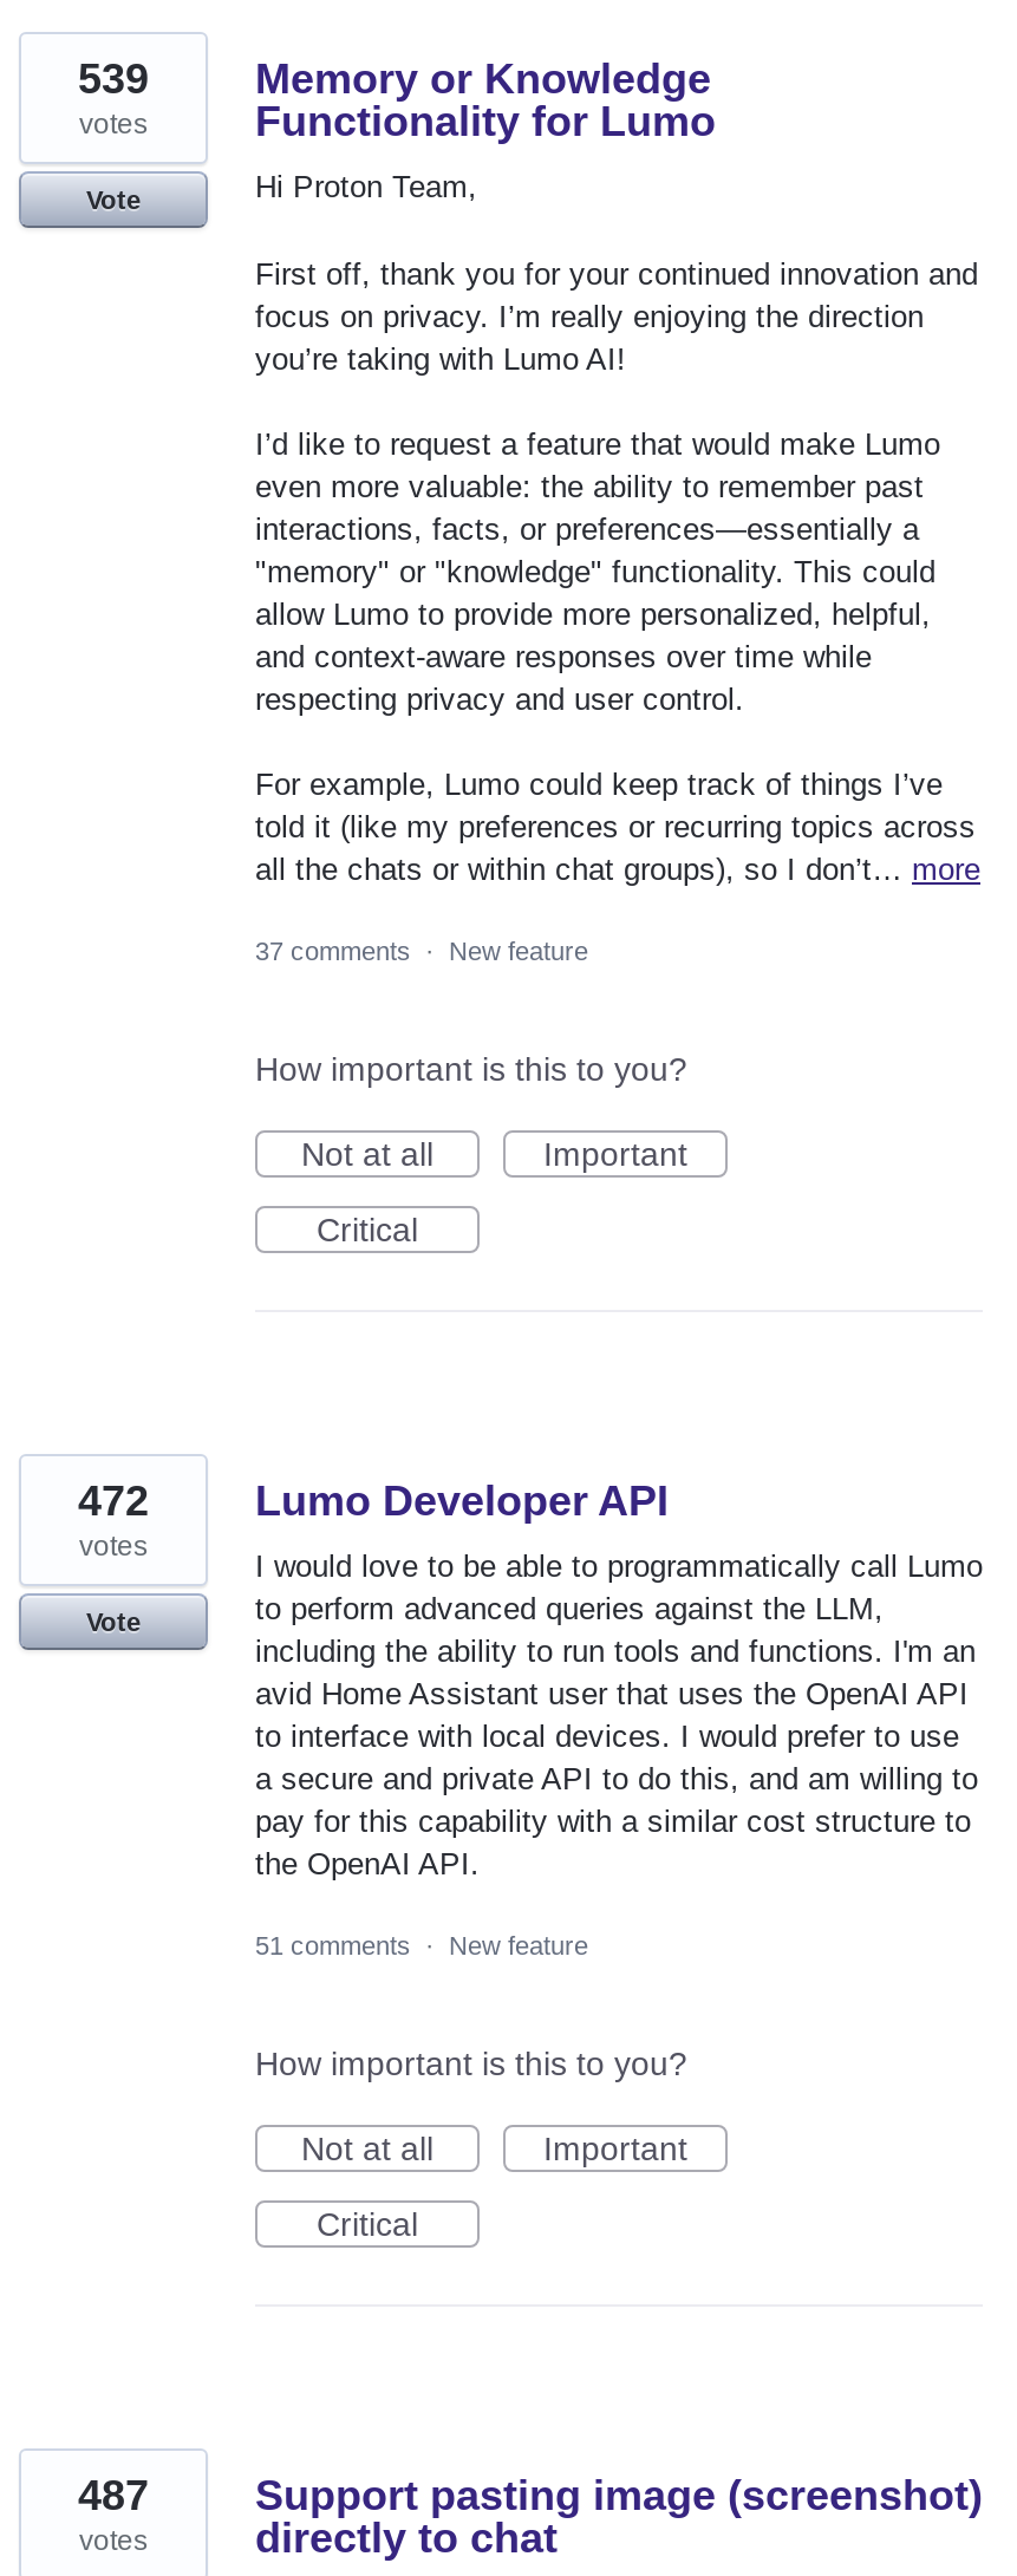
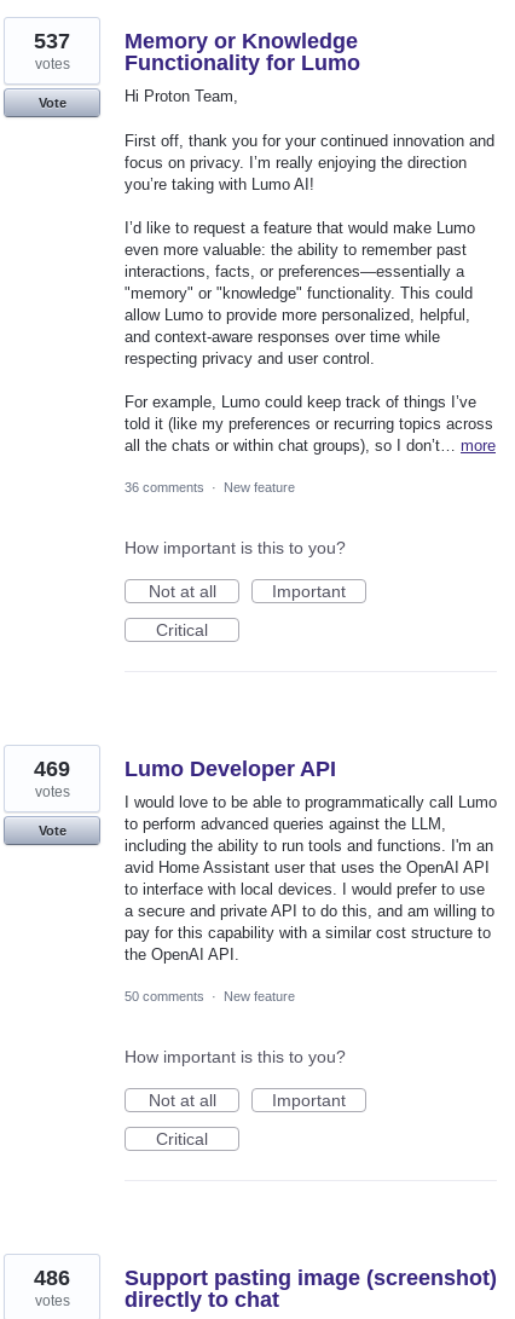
[78,56,149,104] 539 -> [34,29,70,54] 537
[255,937,588,965] 37 comments · New feature -> [125,480,295,495] 36 comments · New feature
[78,1478,149,1525] 472 -> [34,757,70,781] 469
[255,1932,588,1960] 51 comments · New feature -> [125,989,295,1004] 50 comments · New feature
[78,2473,149,2520] 487 -> [34,1266,70,1290] 486

